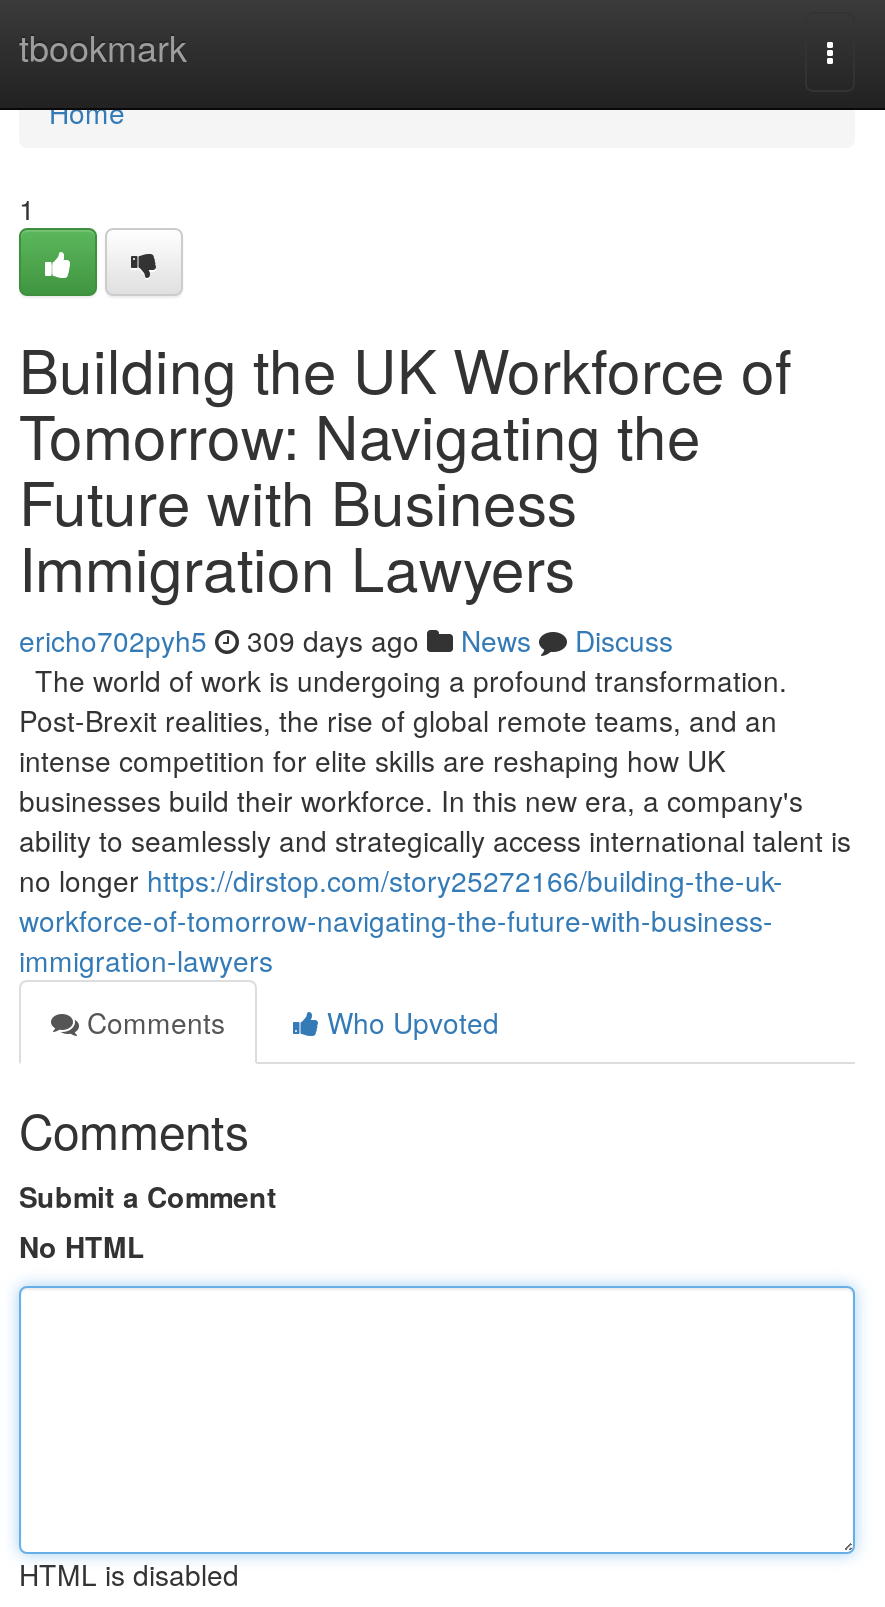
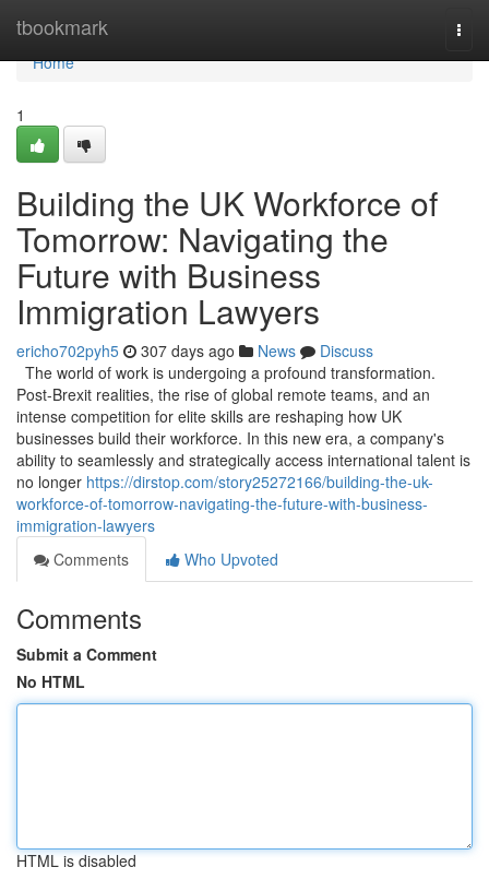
[19,620,673,660] ericho702pyh5 309 days ago News Discuss -> [16,340,373,361] ericho702pyh5 307 days ago News Discuss

